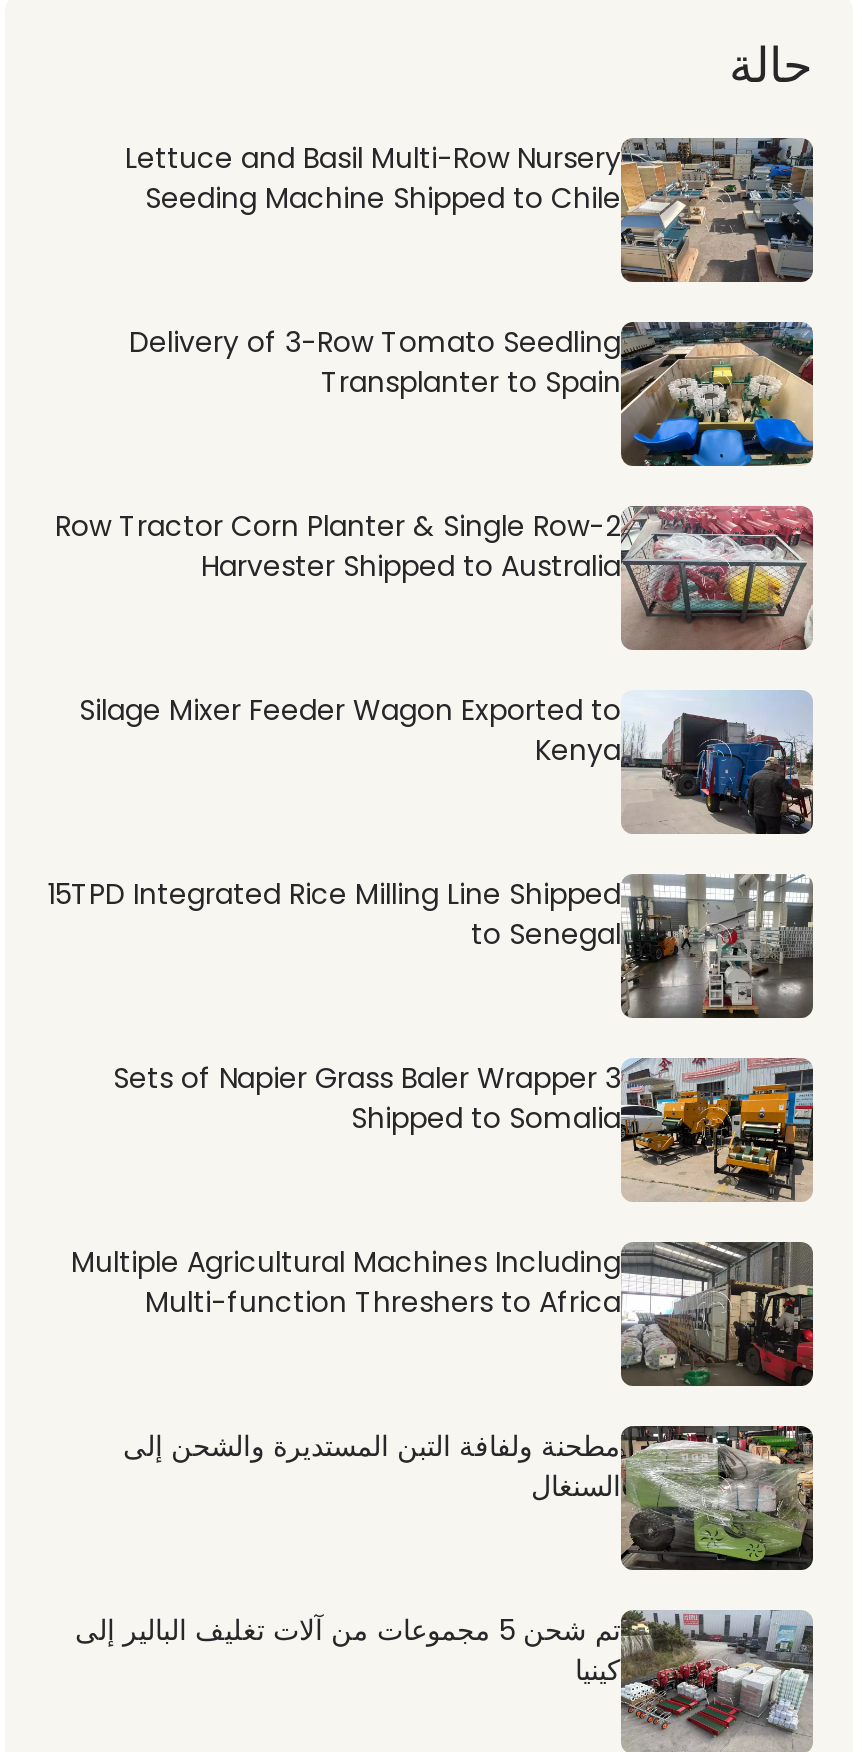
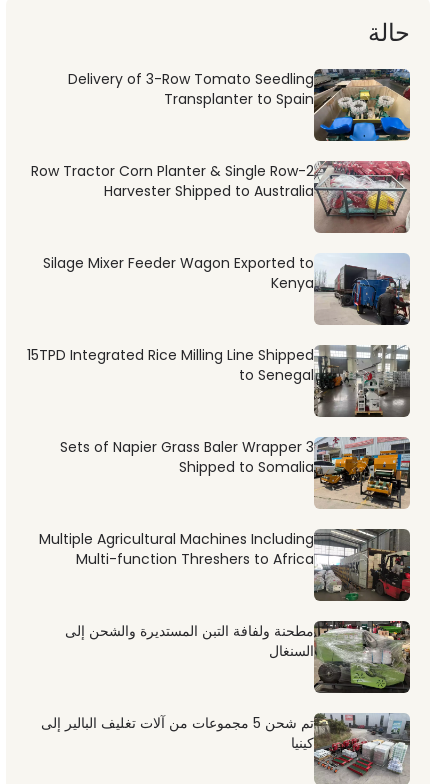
[125,138,815,284] [image] | Lettuce and Basil Multi-Row Nursery | Seeding Machine Shipped to Chile -> none

